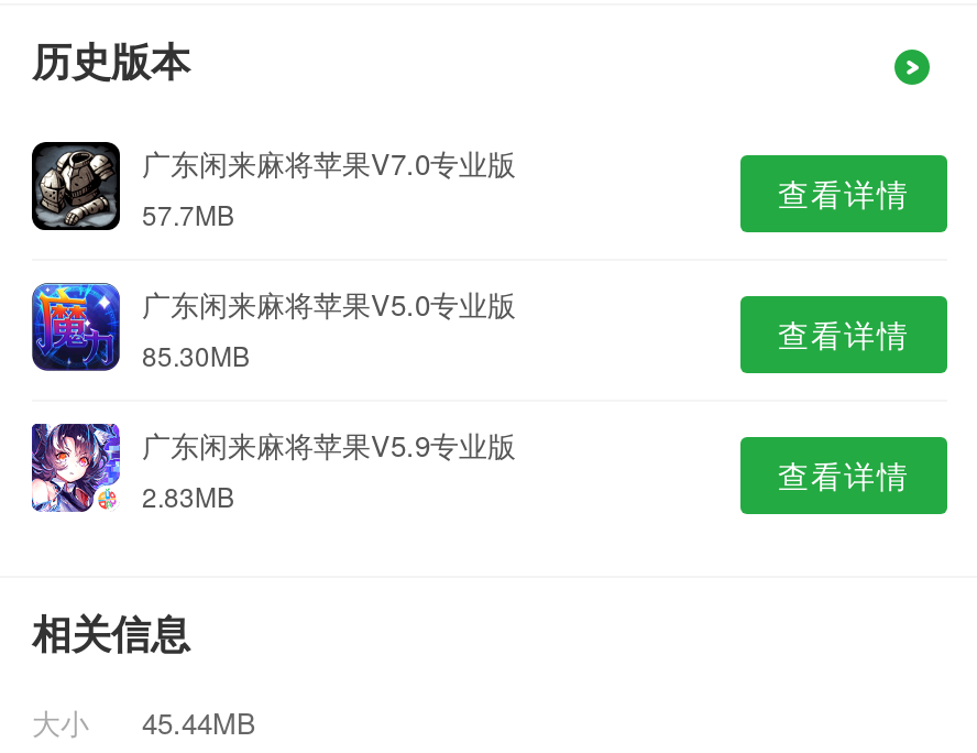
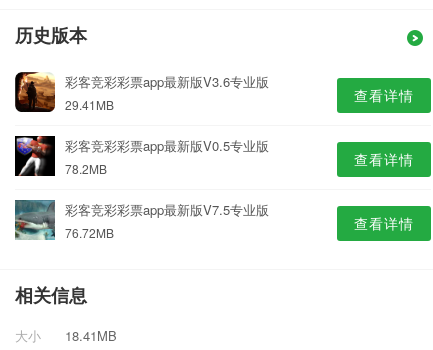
[36,140,516,232] [image] | 广东闲来麻将苹果V7.0专业版 | 57.7MB -> [17,71,269,113] [image] | 彩客竞彩彩票app最新版V3.6专业版 | 29.41MB
[30,281,516,373] [image] | 广东闲来麻将苹果V5.0专业版 | 85.30MB -> [14,135,269,177] [image] | 彩客竞彩彩票app最新版V0.5专业版 | 78.2MB
[30,422,516,514] [image] | 广东闲来麻将苹果V5.9专业版 | 2.83MB -> [14,199,269,241] [image] | 彩客竞彩彩票app最新版V7.5专业版 | 76.72MB
[32,701,256,743] 大小 45.44MB -> [15,326,117,345] 大小 18.41MB

